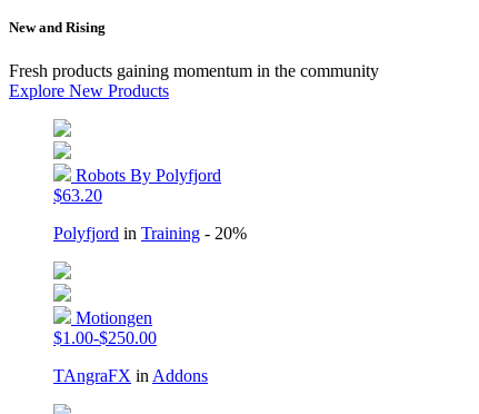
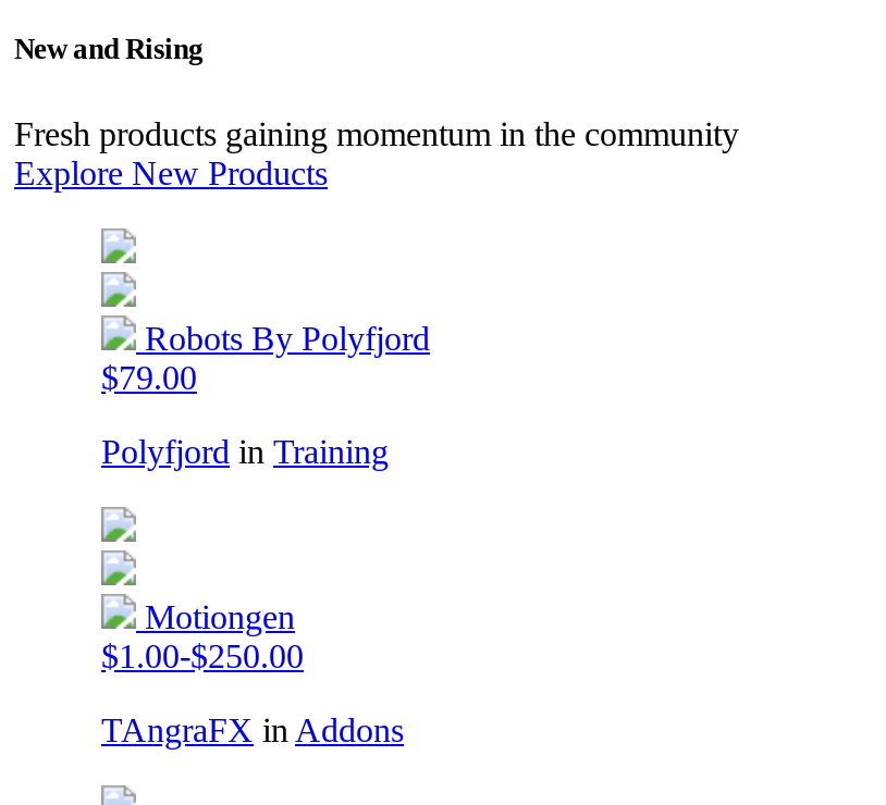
[53,186,102,205] $63.20 -> [101,359,197,396] $79.00
[53,224,247,243] Polyfjord in Training - 20% -> [101,433,389,470] Polyfjord in Training

